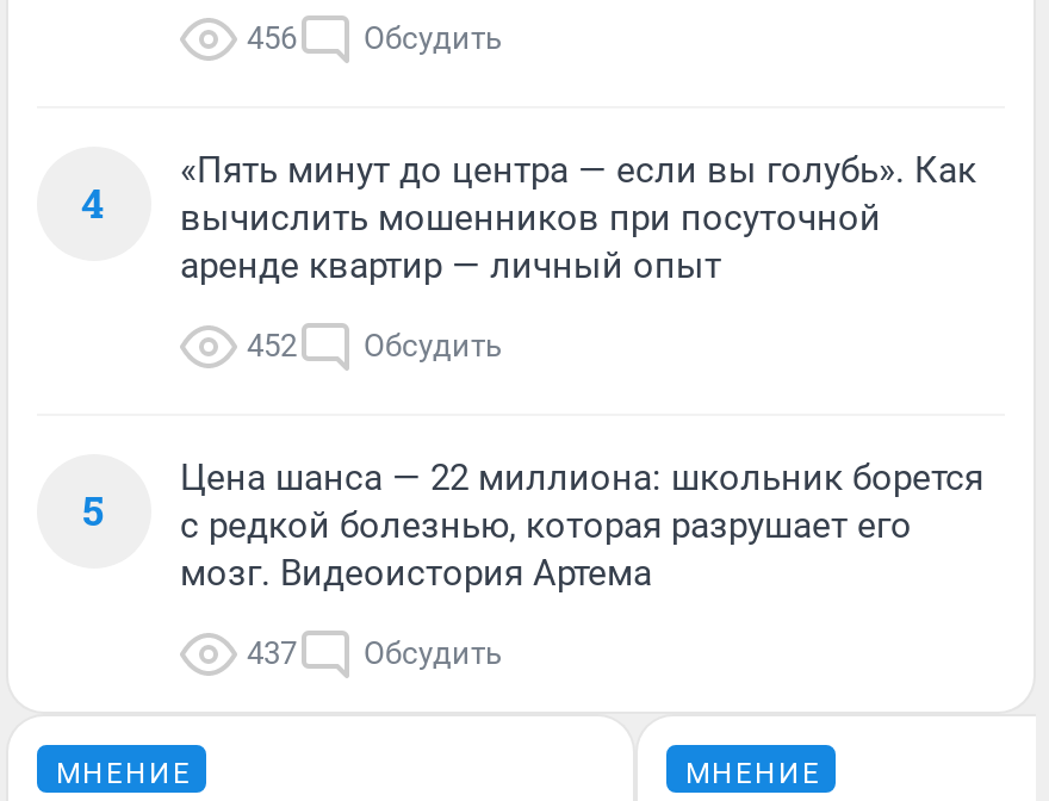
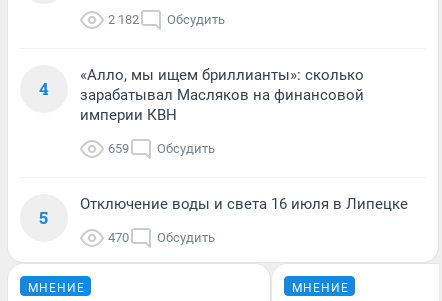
[247,20,502,55] 456 Обсудить -> [108,12,225,27] 2 182 Обсудить
[180,148,976,287] «Пять минут до центра — если вы голубь». Как | вычислить мошенников при посуточной | аренде квартир — личный опыт -> [80,66,364,124] «Алло, мы ищем бриллианты»: сколько | зарабатывал Масляков на финансовой | империи КВН
[247,327,502,363] 452 Обсудить -> [108,141,215,156] 659 Обсудить
[180,456,983,594] Цена шанса — 22 миллиона: школьник борется | с редкой болезнью, которая разрушает его | мозг. Видеоистория Артема -> [80,195,408,213] Отключение воды и света 16 июля в Липецке
[247,635,502,670] 437 Обсудить -> [108,230,215,245] 470 Обсудить

